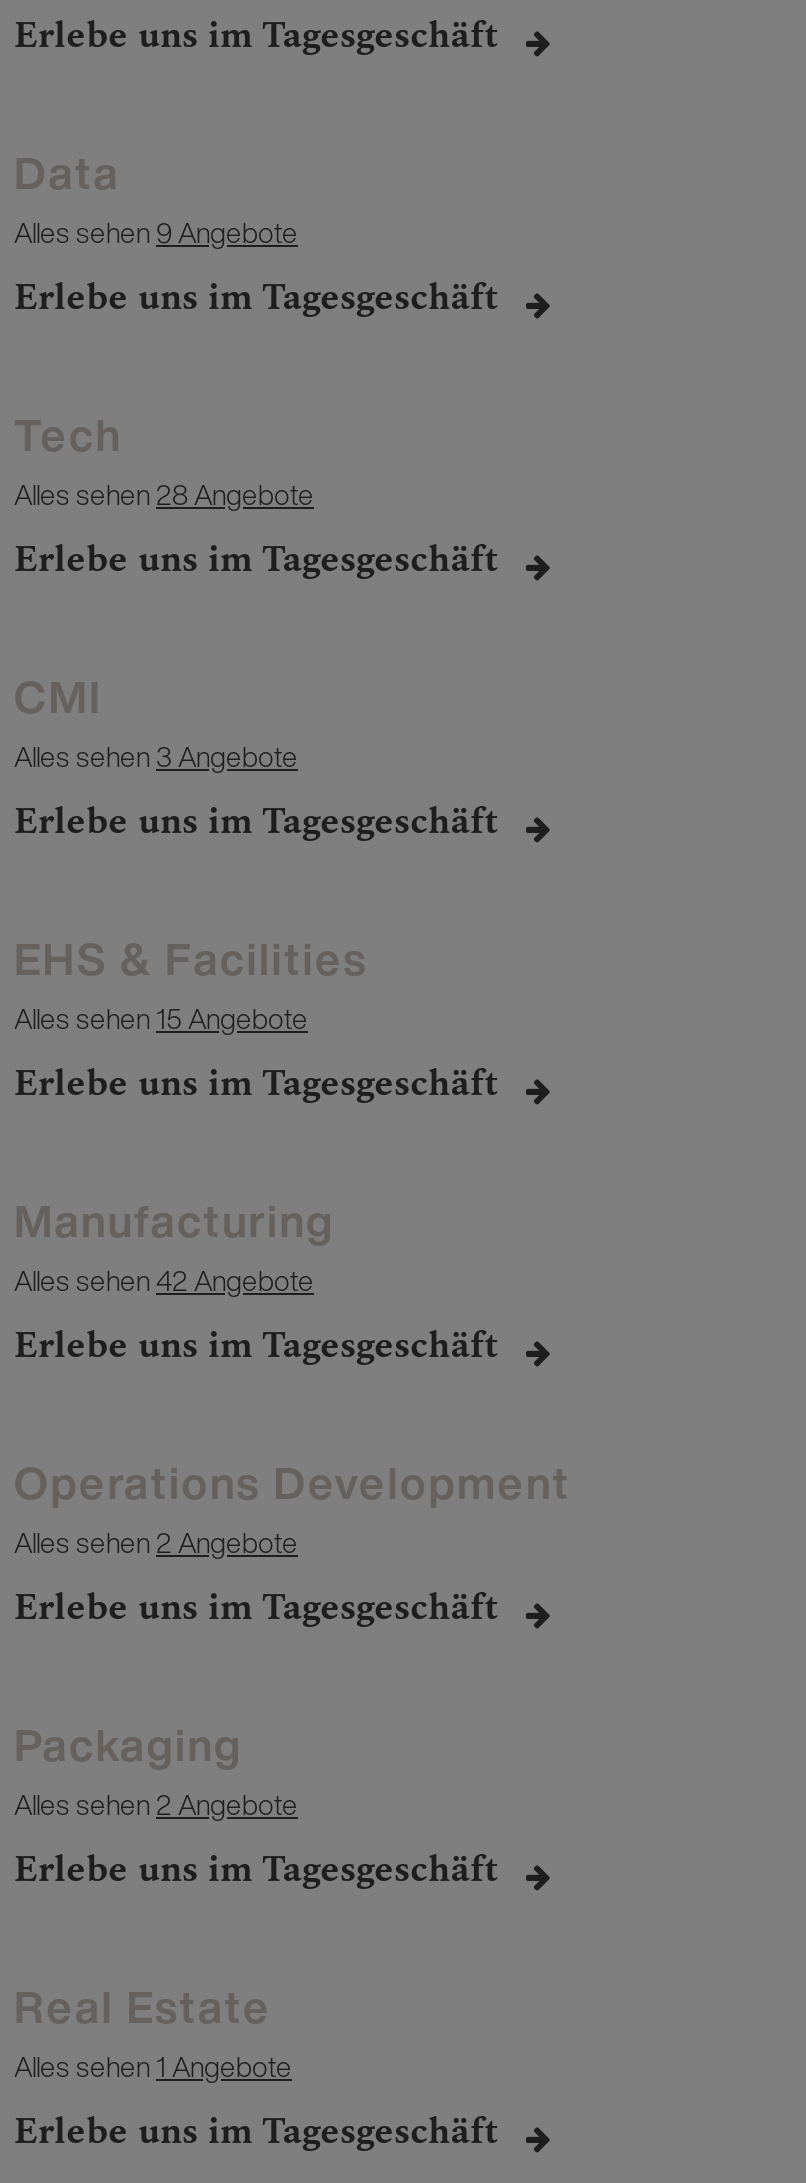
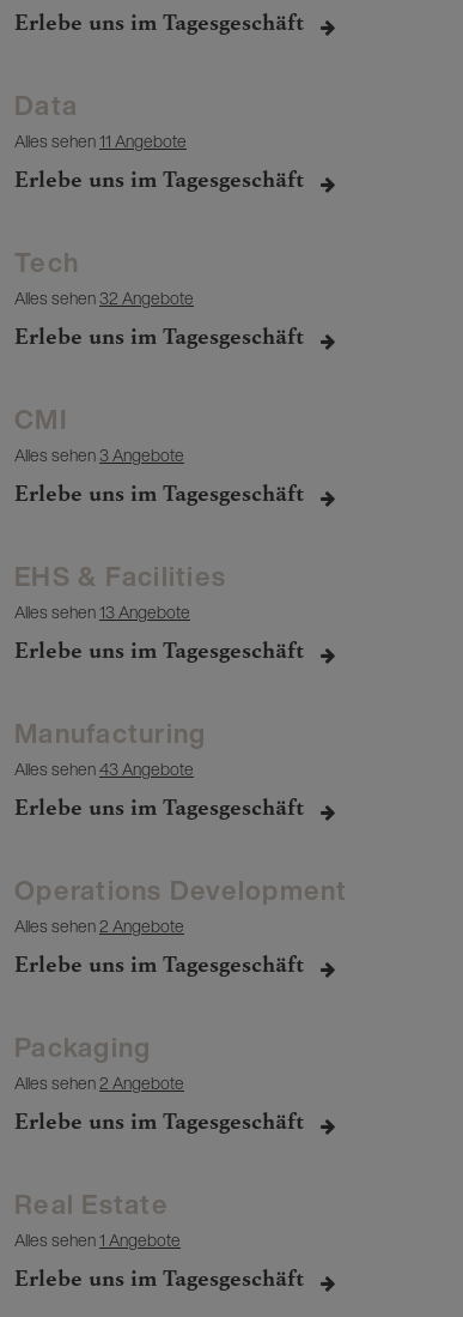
[14,211,298,253] Alles sehen 9 Angebote -> [14,128,187,153] Alles sehen 11 Angebote
[14,473,314,515] Alles sehen 28 Angebote -> [14,285,194,310] Alles sehen 32 Angebote
[14,997,308,1039] Alles sehen 15 Angebote -> [14,599,190,624] Alles sehen 13 Angebote
[14,1259,314,1301] Alles sehen 42 Angebote -> [14,756,194,781] Alles sehen 43 Angebote

